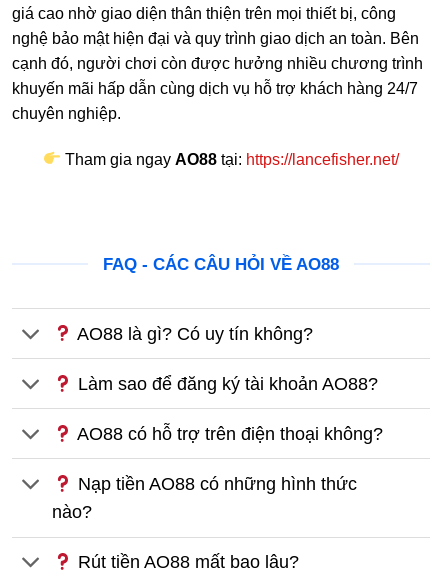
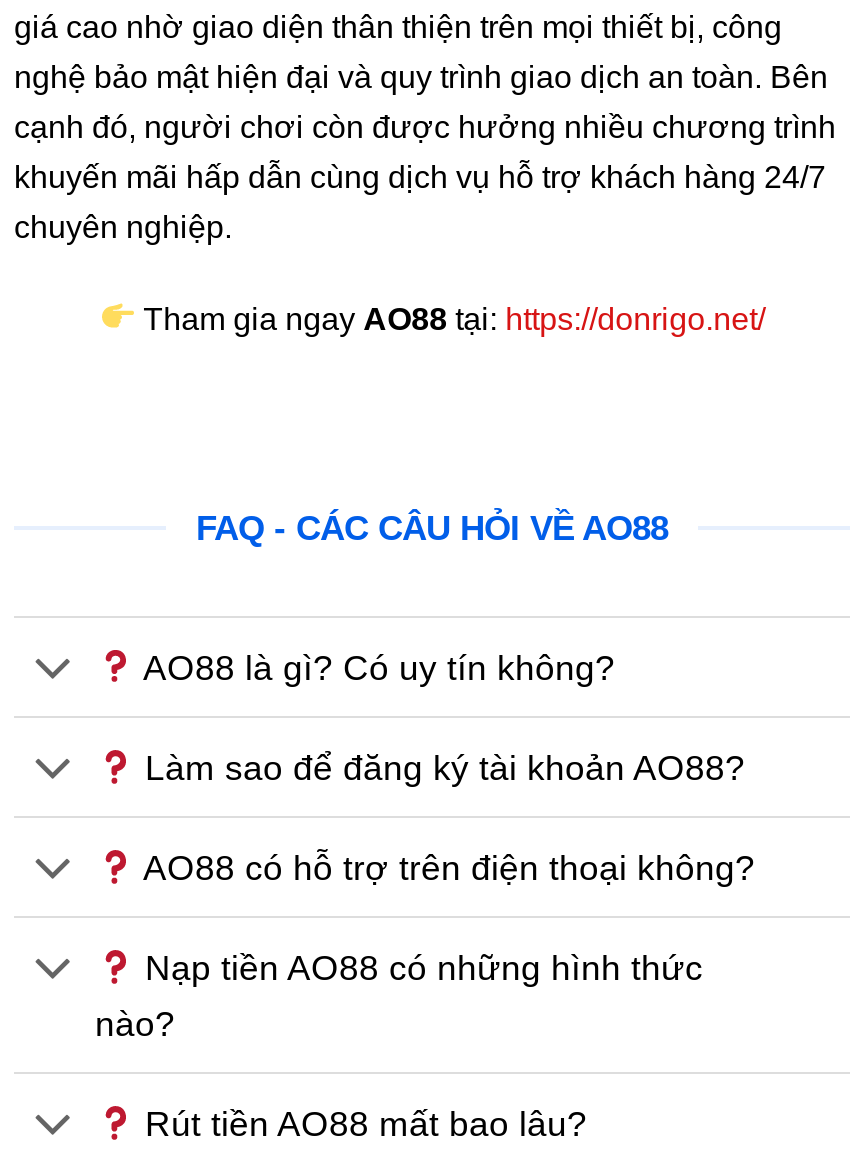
[61,151,399,168] Tham gia ngay AO88 tại: https://lancefisher.net/ -> [135,301,765,335] Tham gia ngay AO88 tại: https://donrigo.net/

